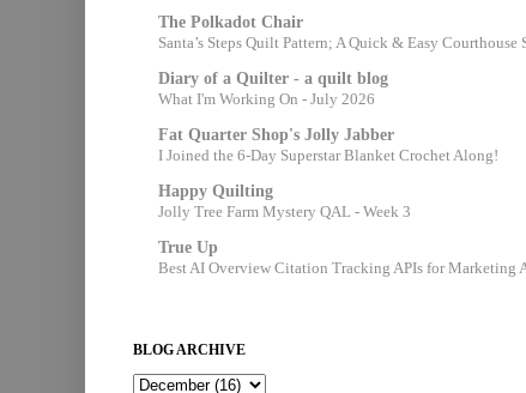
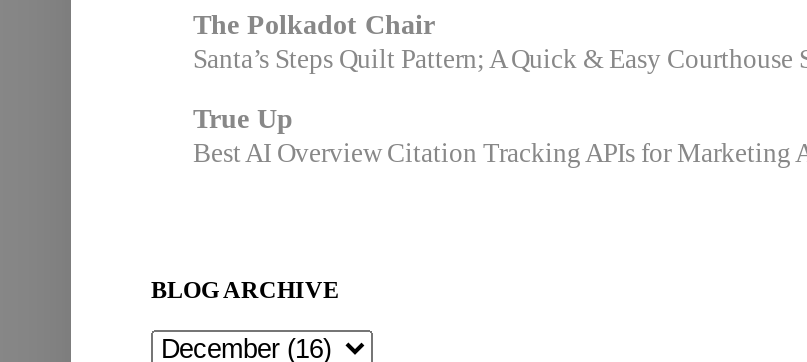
[158,70,498,221] Diary of a Quilter - a quilt blog | What I'm Working On - July 2026 | Fat Quarter Shop's Jolly Jabber | I Joined the 6-Day Superstar Blanket Crochet Along! | Happy Quilting | Jolly Tree Farm Mystery QAL - Week 3 -> none

